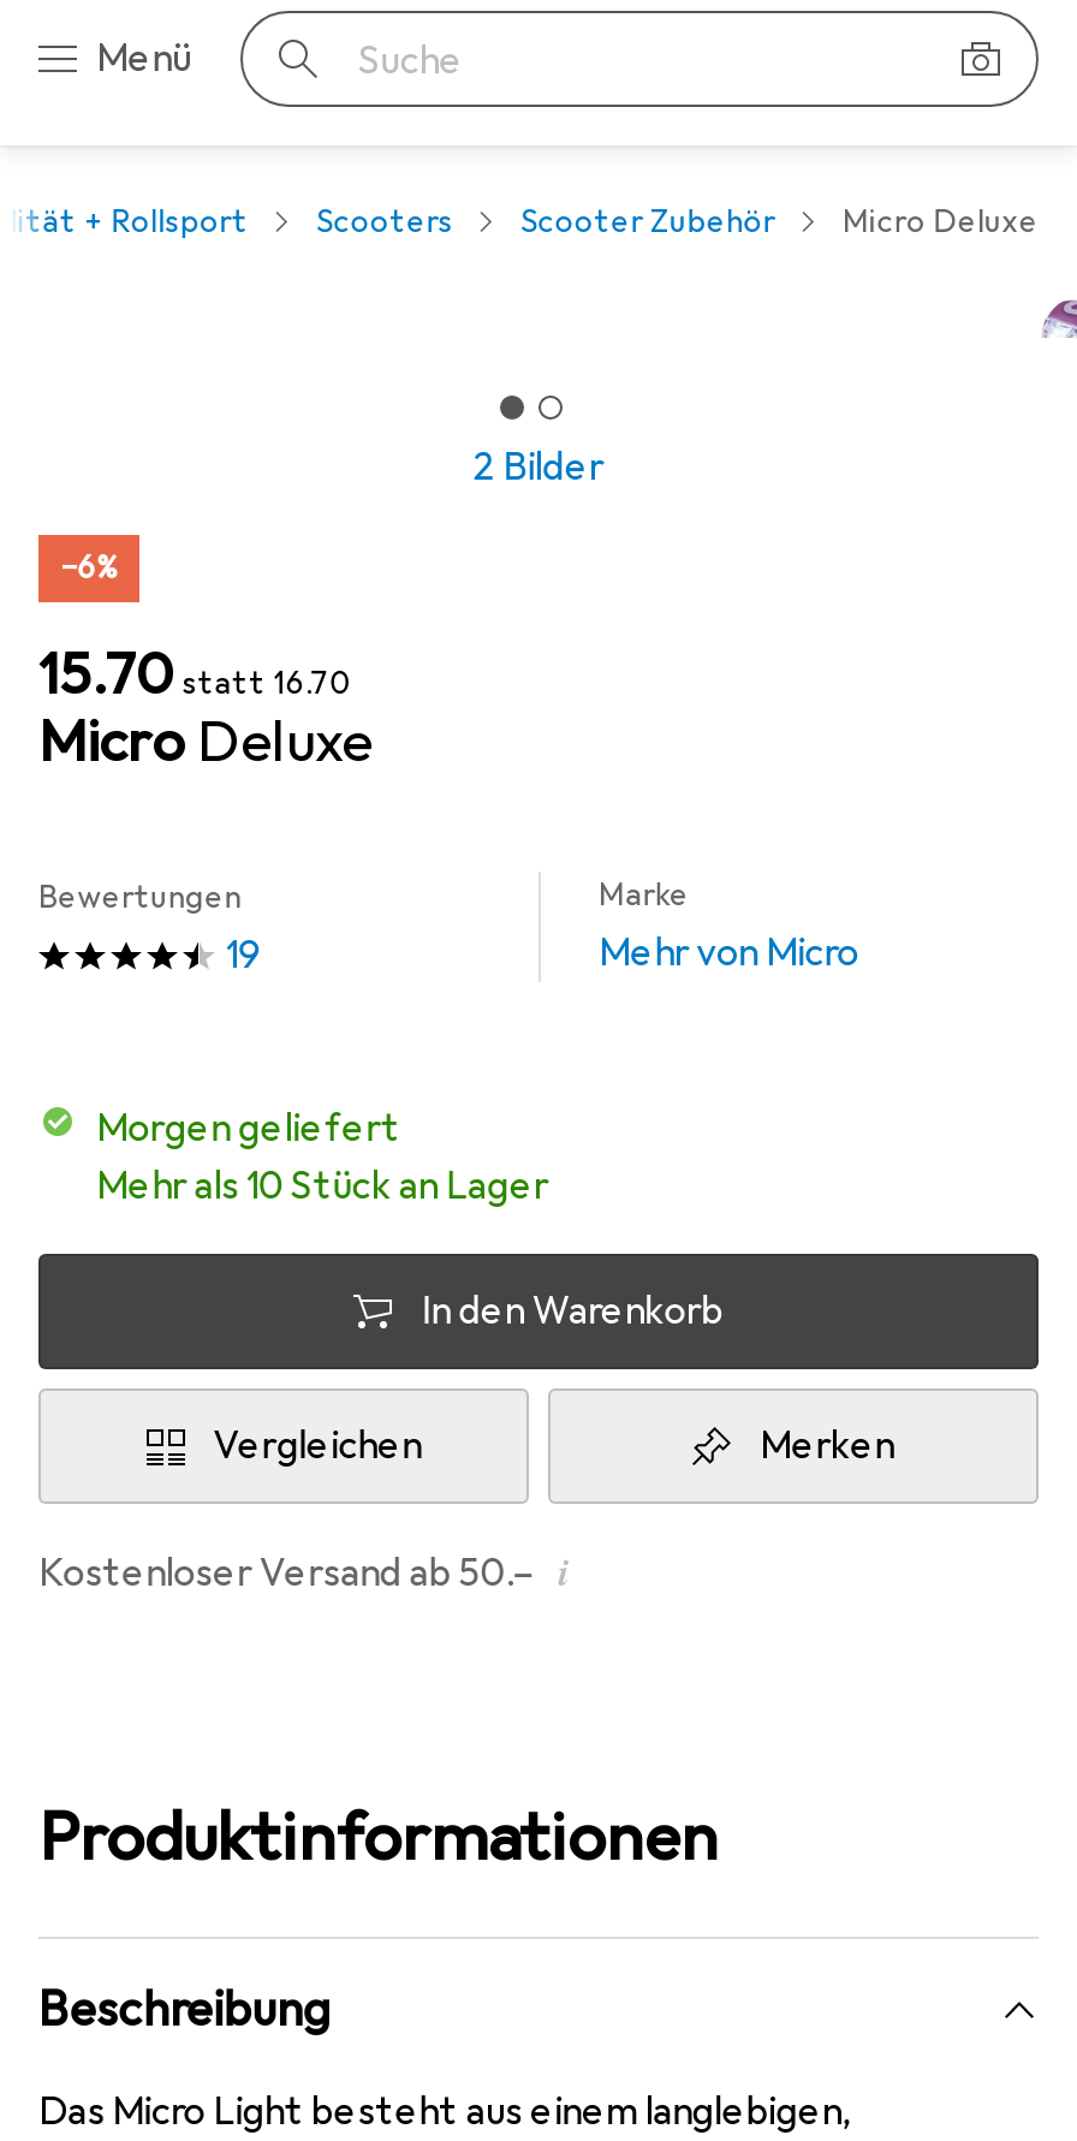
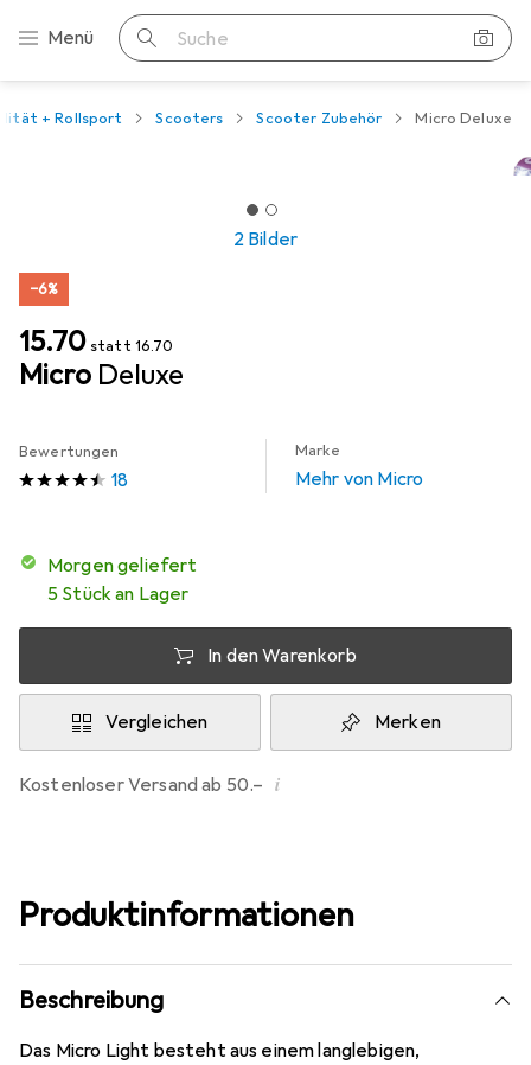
[226,932,260,980] 19 -> [111,468,128,492] 18
[96,1162,549,1211] Mehr als 10 Stück an Lager -> [47,582,189,606] 5 Stück an Lager

